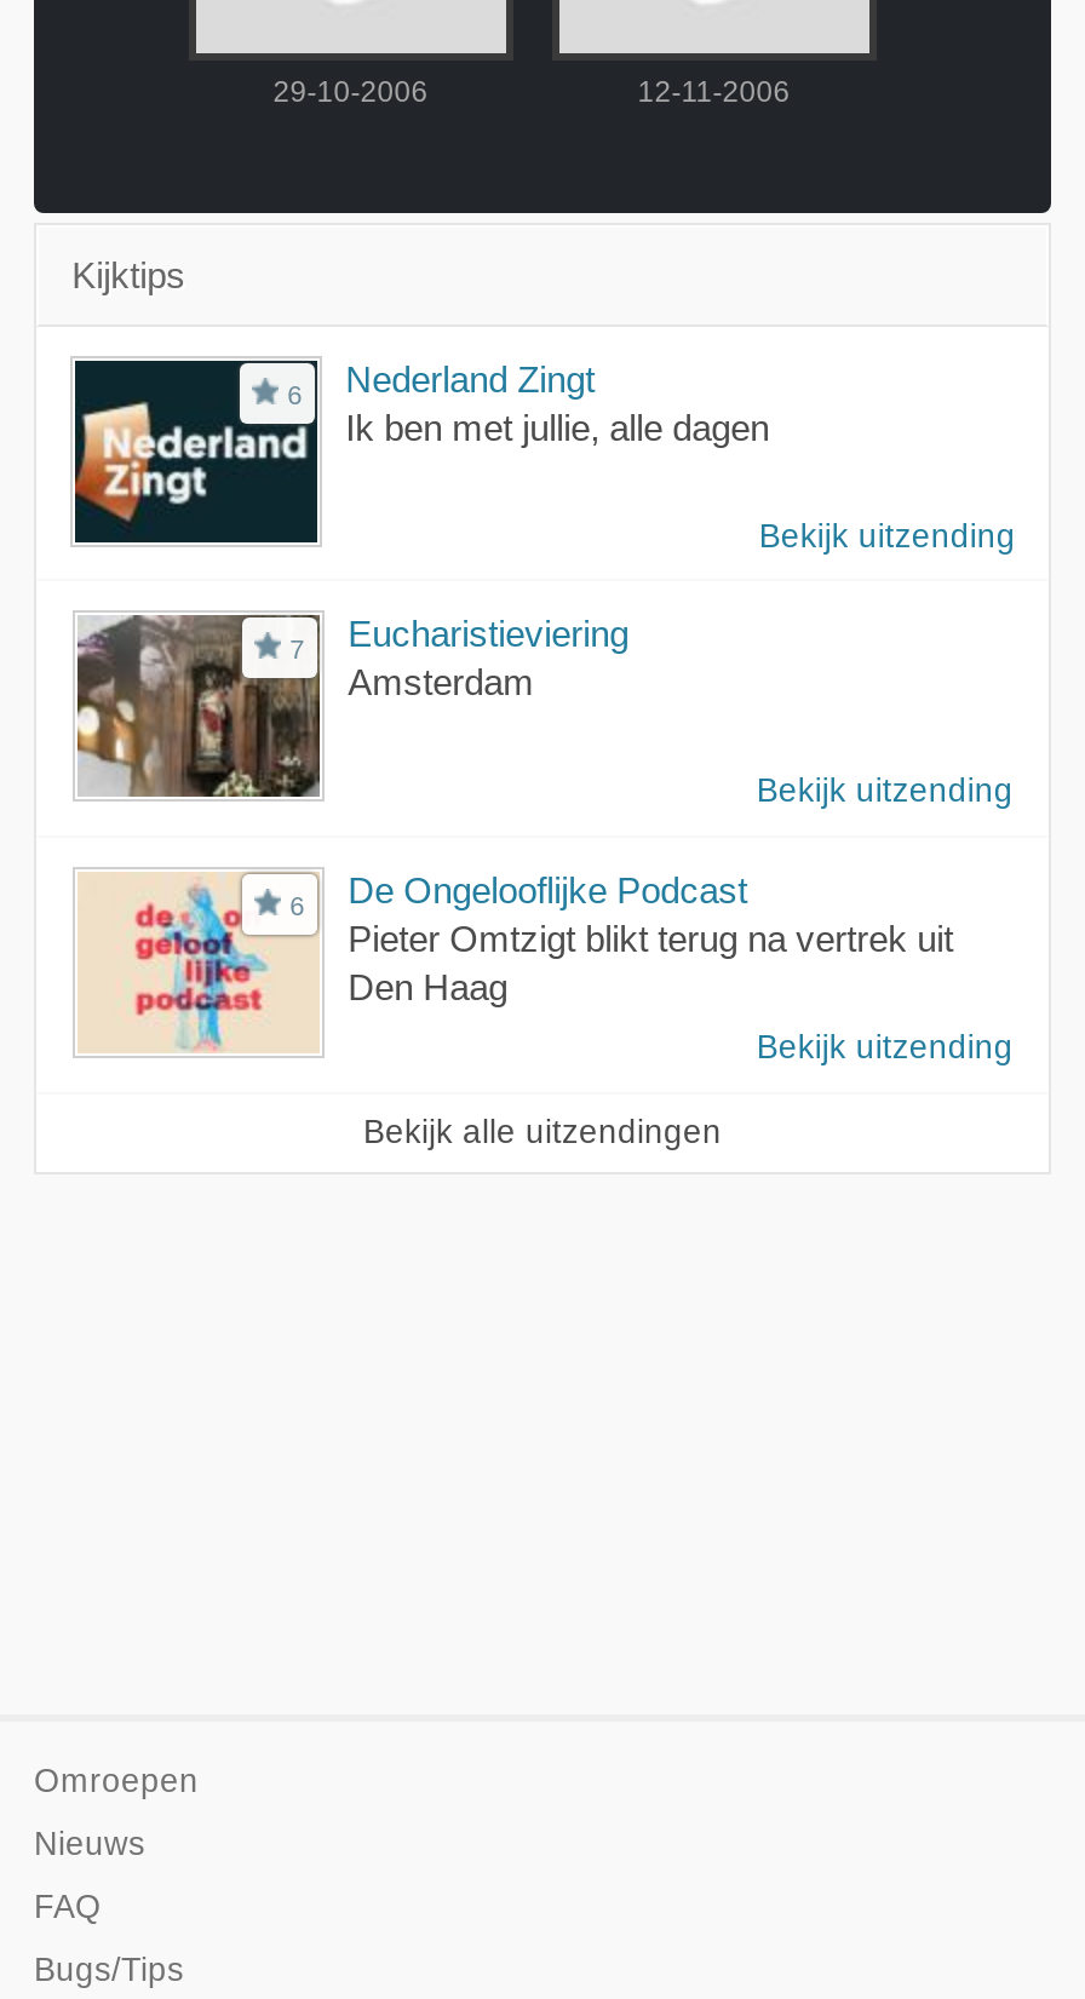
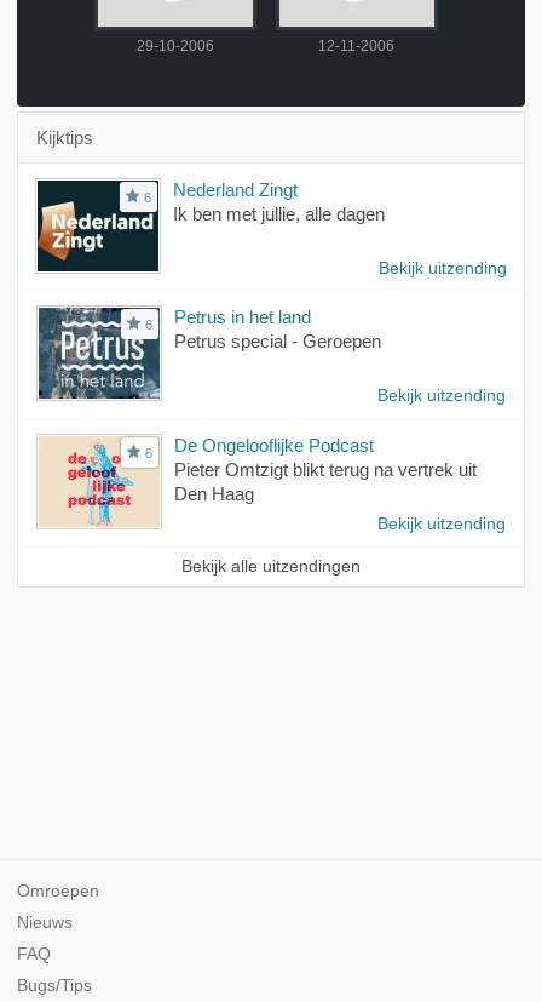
[75,613,629,799] [image] | 7 | Eucharistieviering | Amsterdam -> [38,307,381,400] [image] | 6 | Petrus in het land | Petrus special - Geroepen

